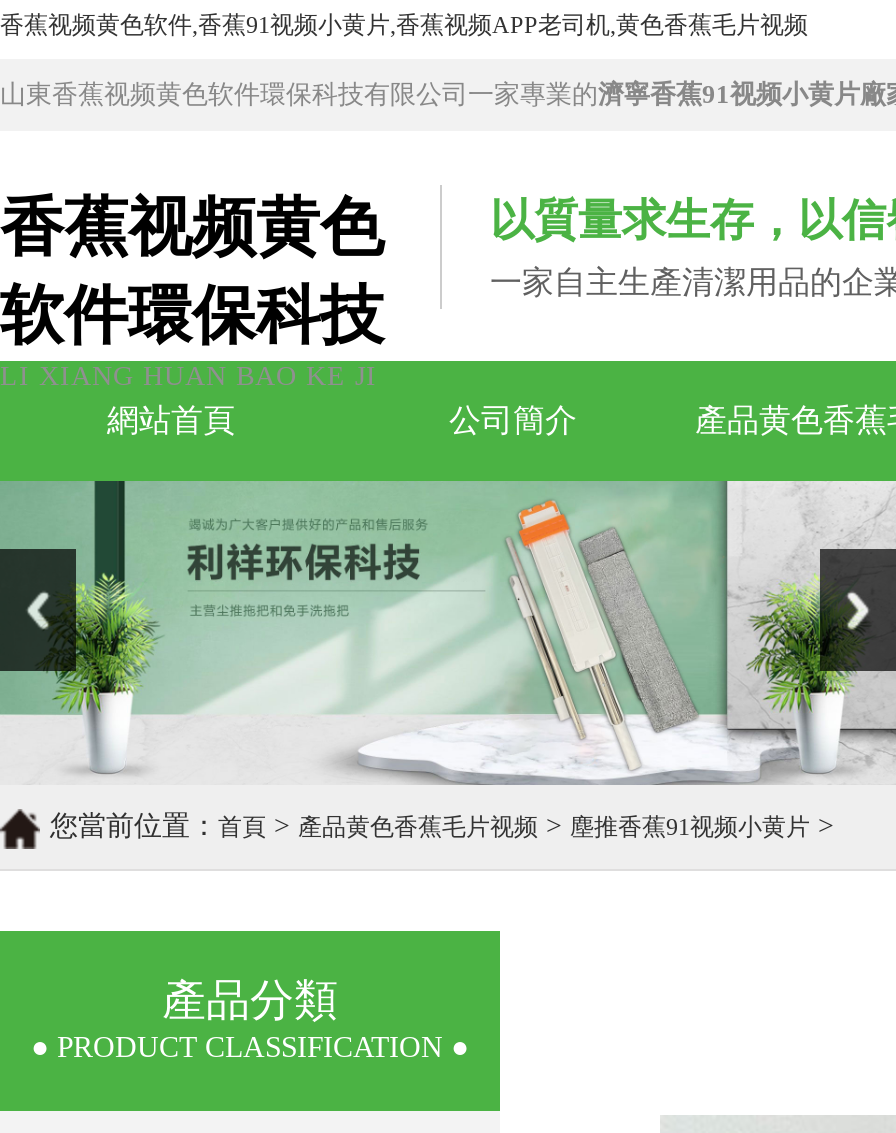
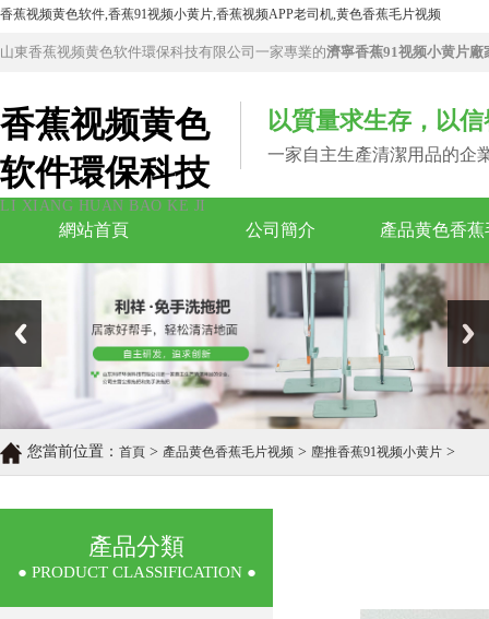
[6,479,890,785] [image] -> [3,262,486,430] [image]

